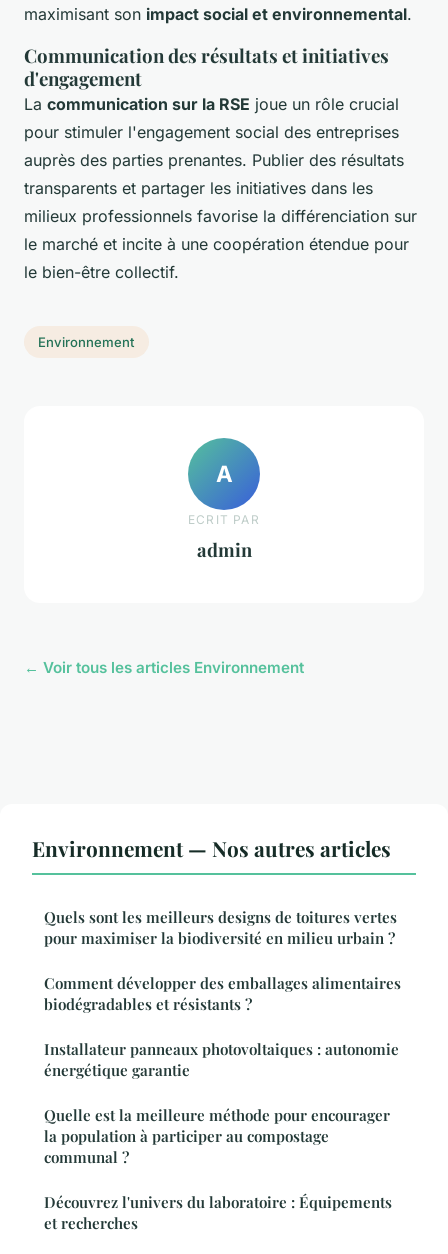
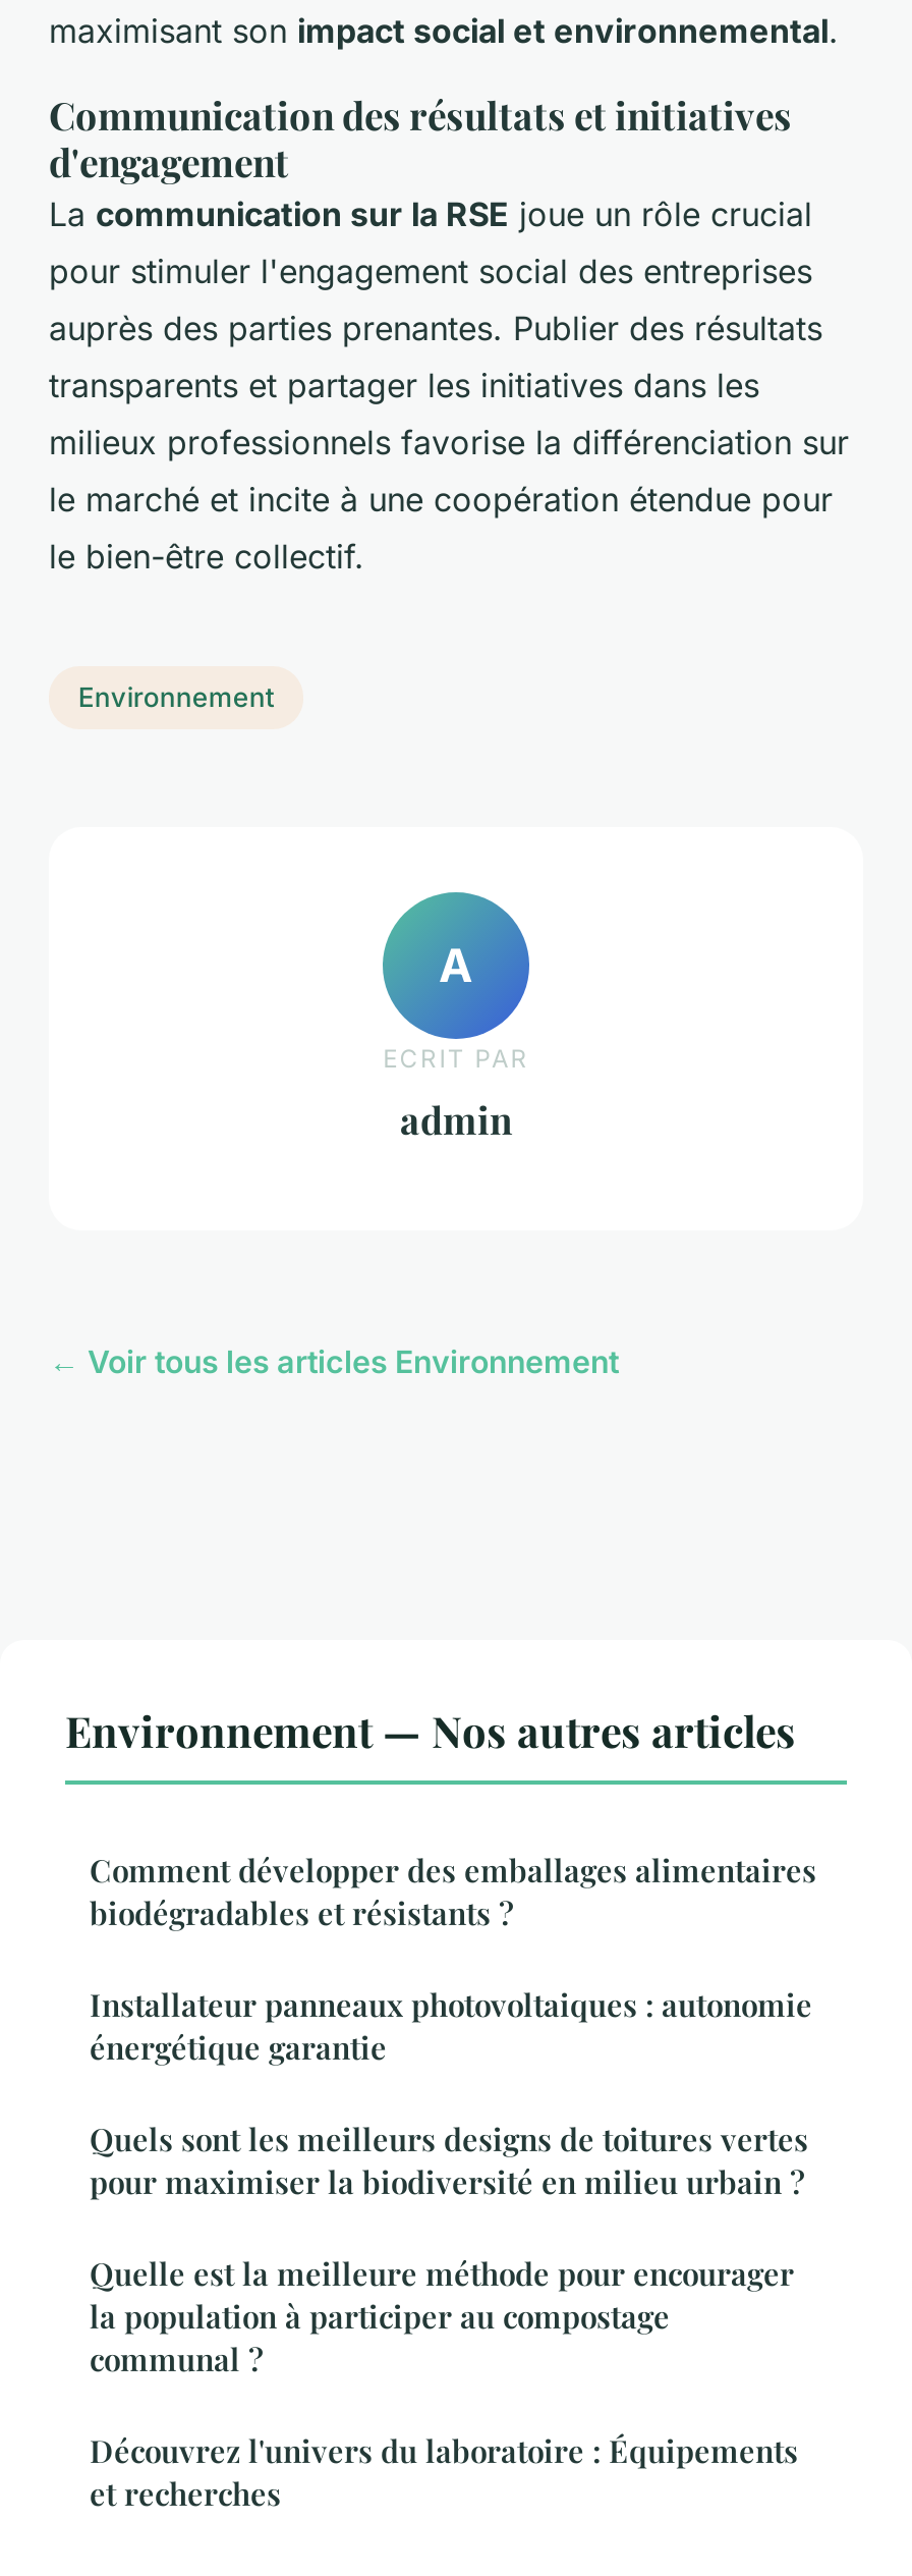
moved [44,907,397,948] -> [90,2117,808,2201]: Quels sont les meilleurs designs de toitures vertes | pour maximiser la biodiversité en milieu urbain ?
moved [44,973,401,1080] -> [90,1848,816,2066]: Comment développer des emballages alimentaires | biodégradables et résistants ? | Installateur panneaux photovoltaiques : autonomie | énergétique garantie

